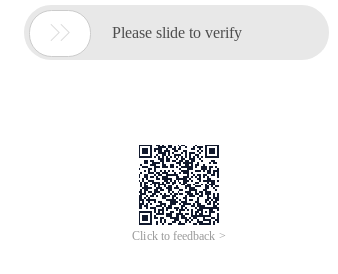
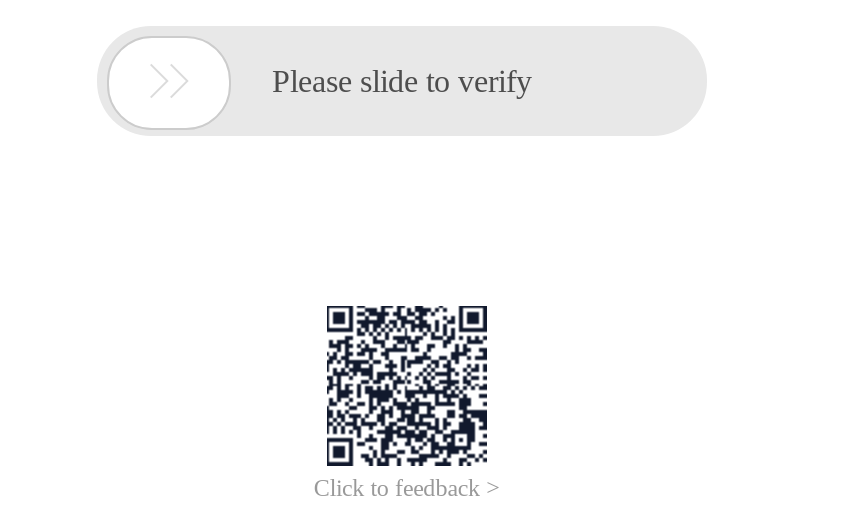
[139,144,220,226] [image] -> [327,306,489,468] [image]

